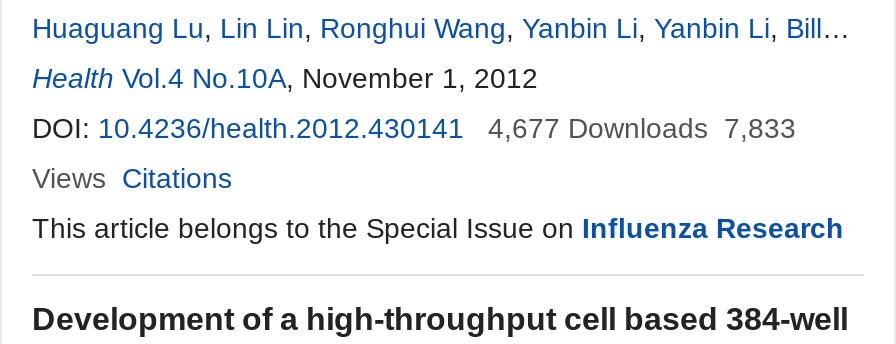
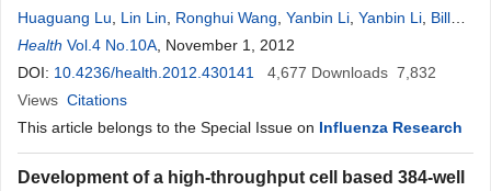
[32,112,796,144] DOI: 10.4236/health.2012.430141 4,677 Downloads 7,833 -> [18,64,436,81] DOI: 10.4236/health.2012.430141 4,677 Downloads 7,832

